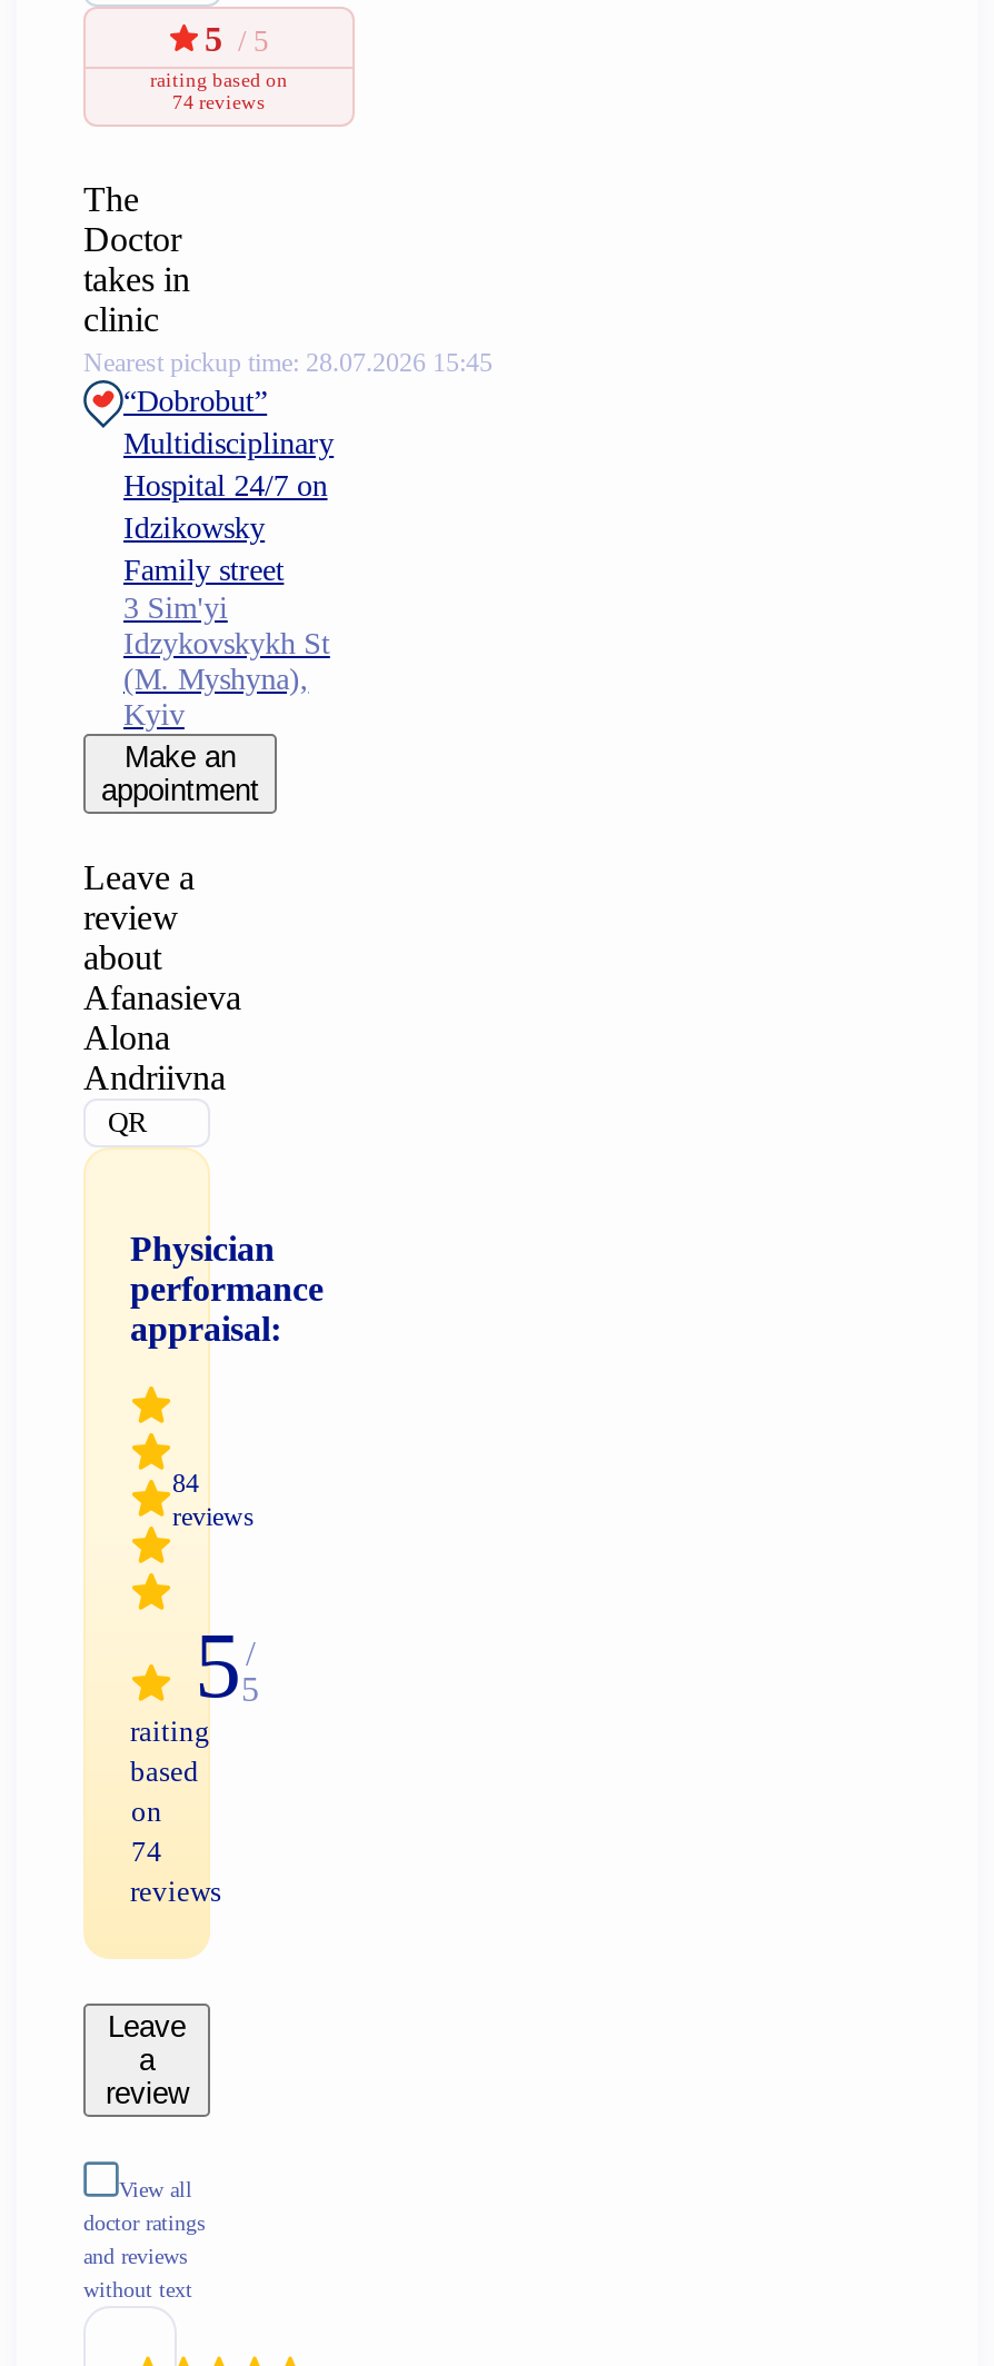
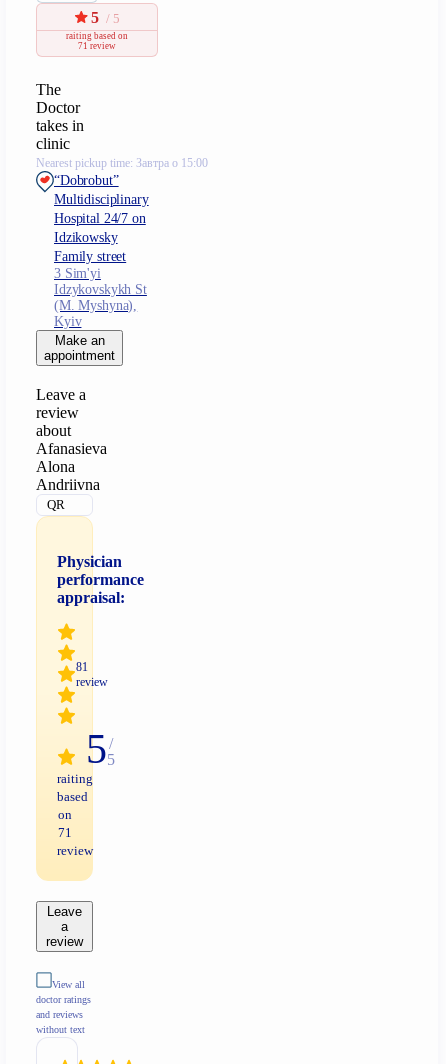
[172,91,266,113] 74 reviews -> [78,41,116,51] 71 review
[83,347,493,378] Nearest pickup time: 28.07.2026 15:45 -> [36,156,208,170] Nearest pickup time: Завтра о 15:00
[172,1469,255,1533] 84 | reviews -> [76,660,108,689] 81 | review
[130,1834,221,1908] 74 | reviews -> [57,825,93,858] 71 | review

